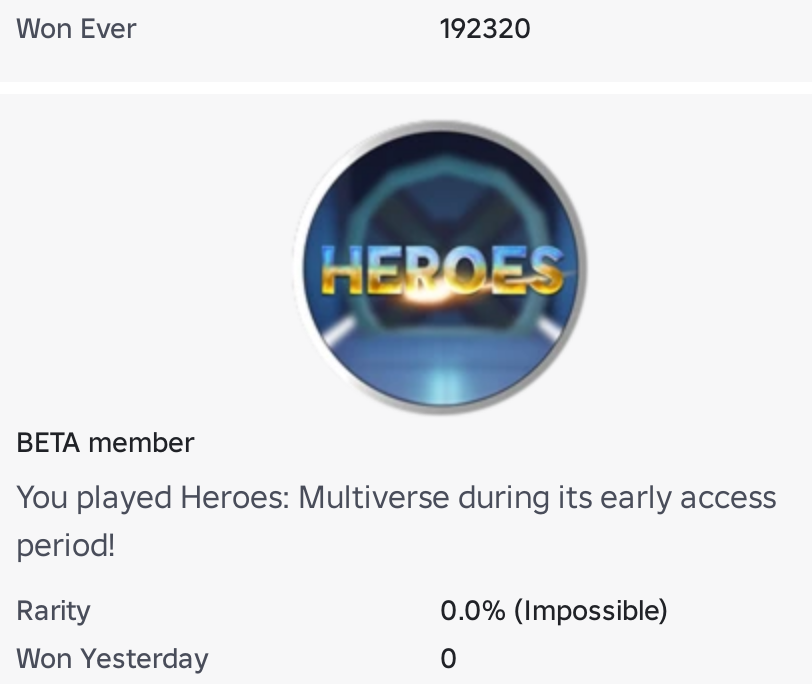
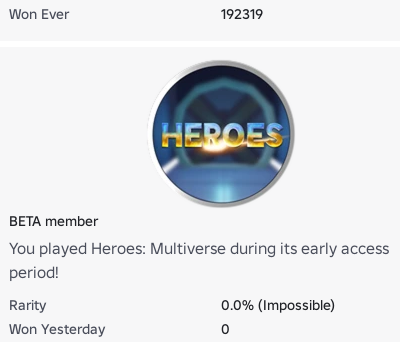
[440,9,532,45] 192320 -> [221,4,263,22] 192319

